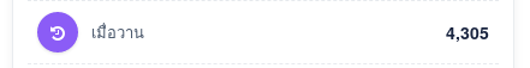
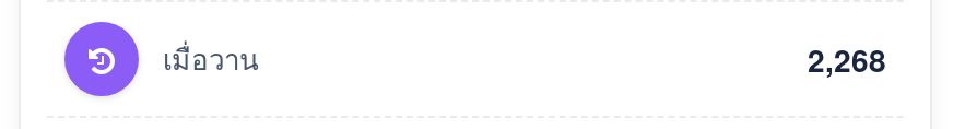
[446,20,489,44] 4,305 -> [808,37,886,80] 2,268

